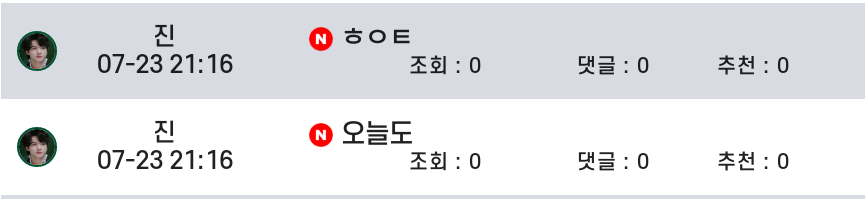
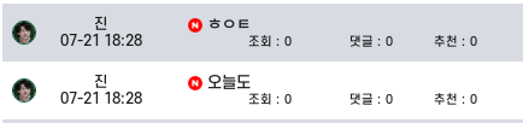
[97,51,233,79] 07-23 21:16 -> [60,33,142,49] 07-21 18:28
[97,147,233,175] 07-23 21:16 -> [60,90,142,107] 07-21 18:28

